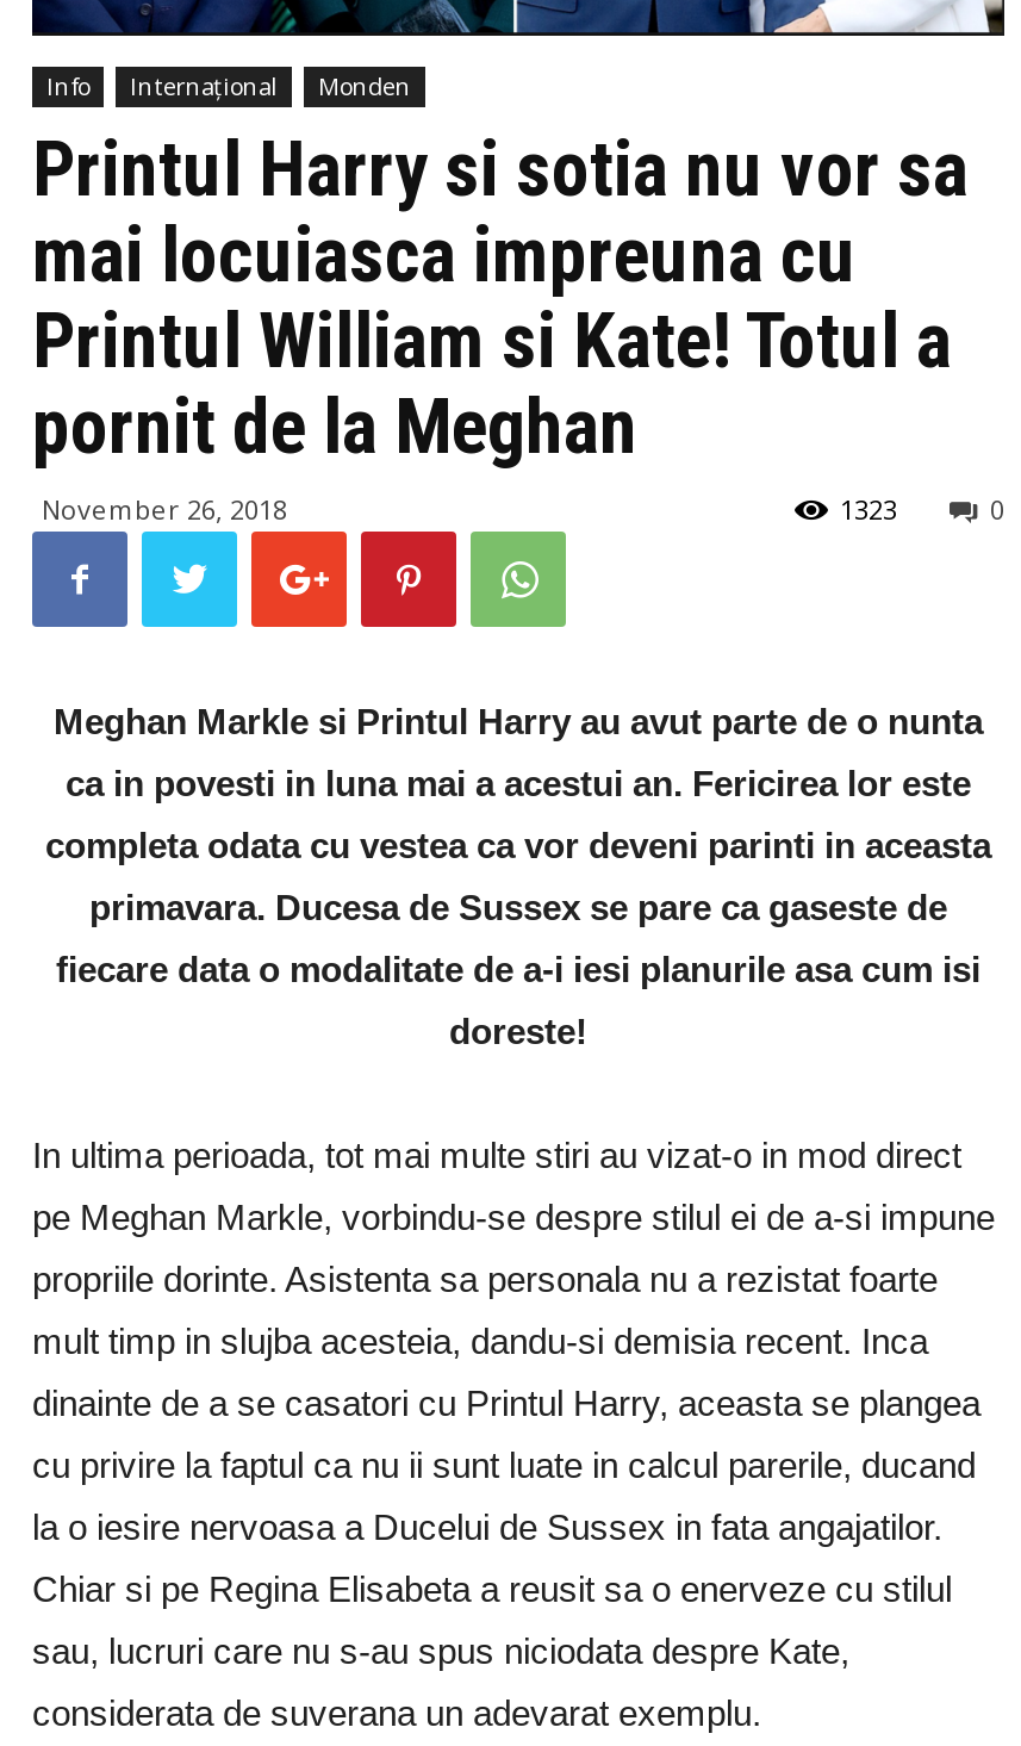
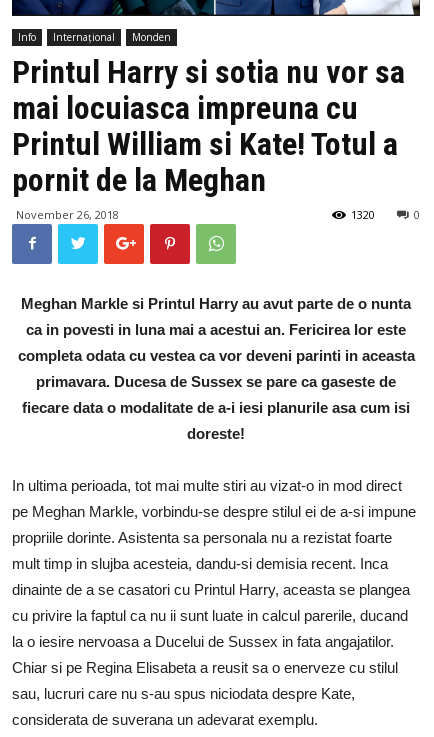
[840,492,897,528] 1323 -> [351,206,375,221] 1320

